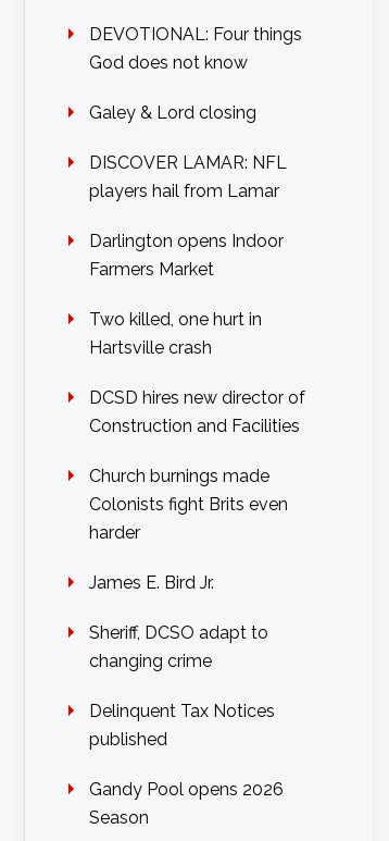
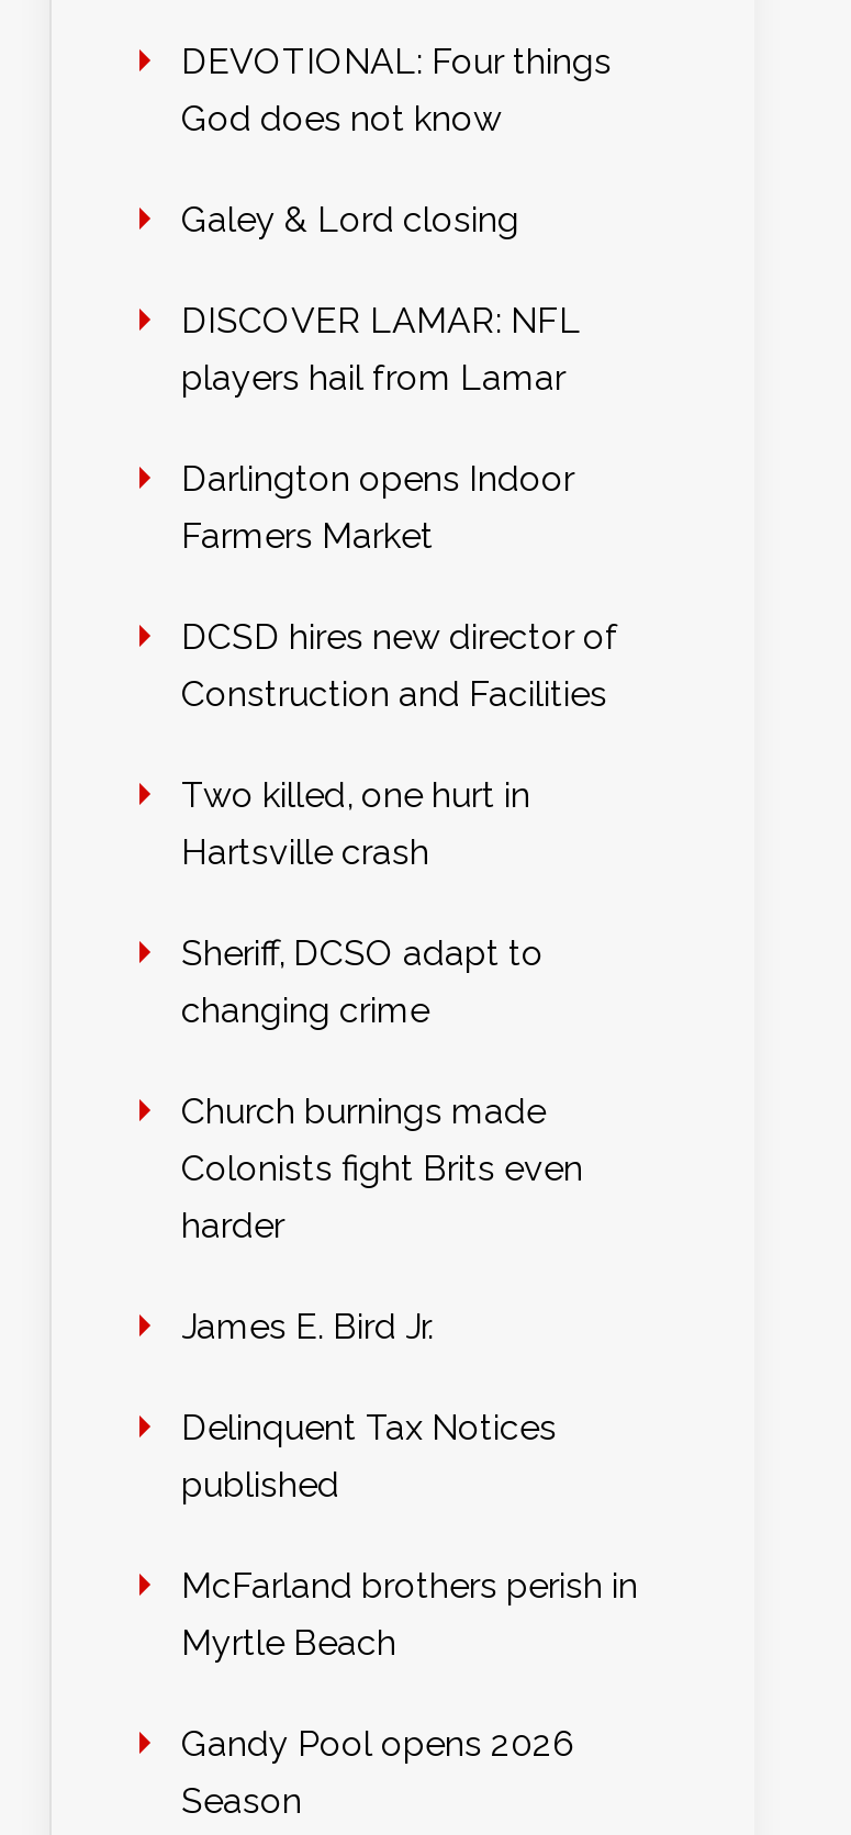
moved [89,387,305,436] -> [181,616,618,715]: DCSD hires new director of | Construction and Facilities
moved [89,622,268,671] -> [181,933,544,1031]: Sheriff, DCSO adapt to | changing crime
none -> [181,1565,638,1664] McFarland brothers perish in | Myrtle Beach

